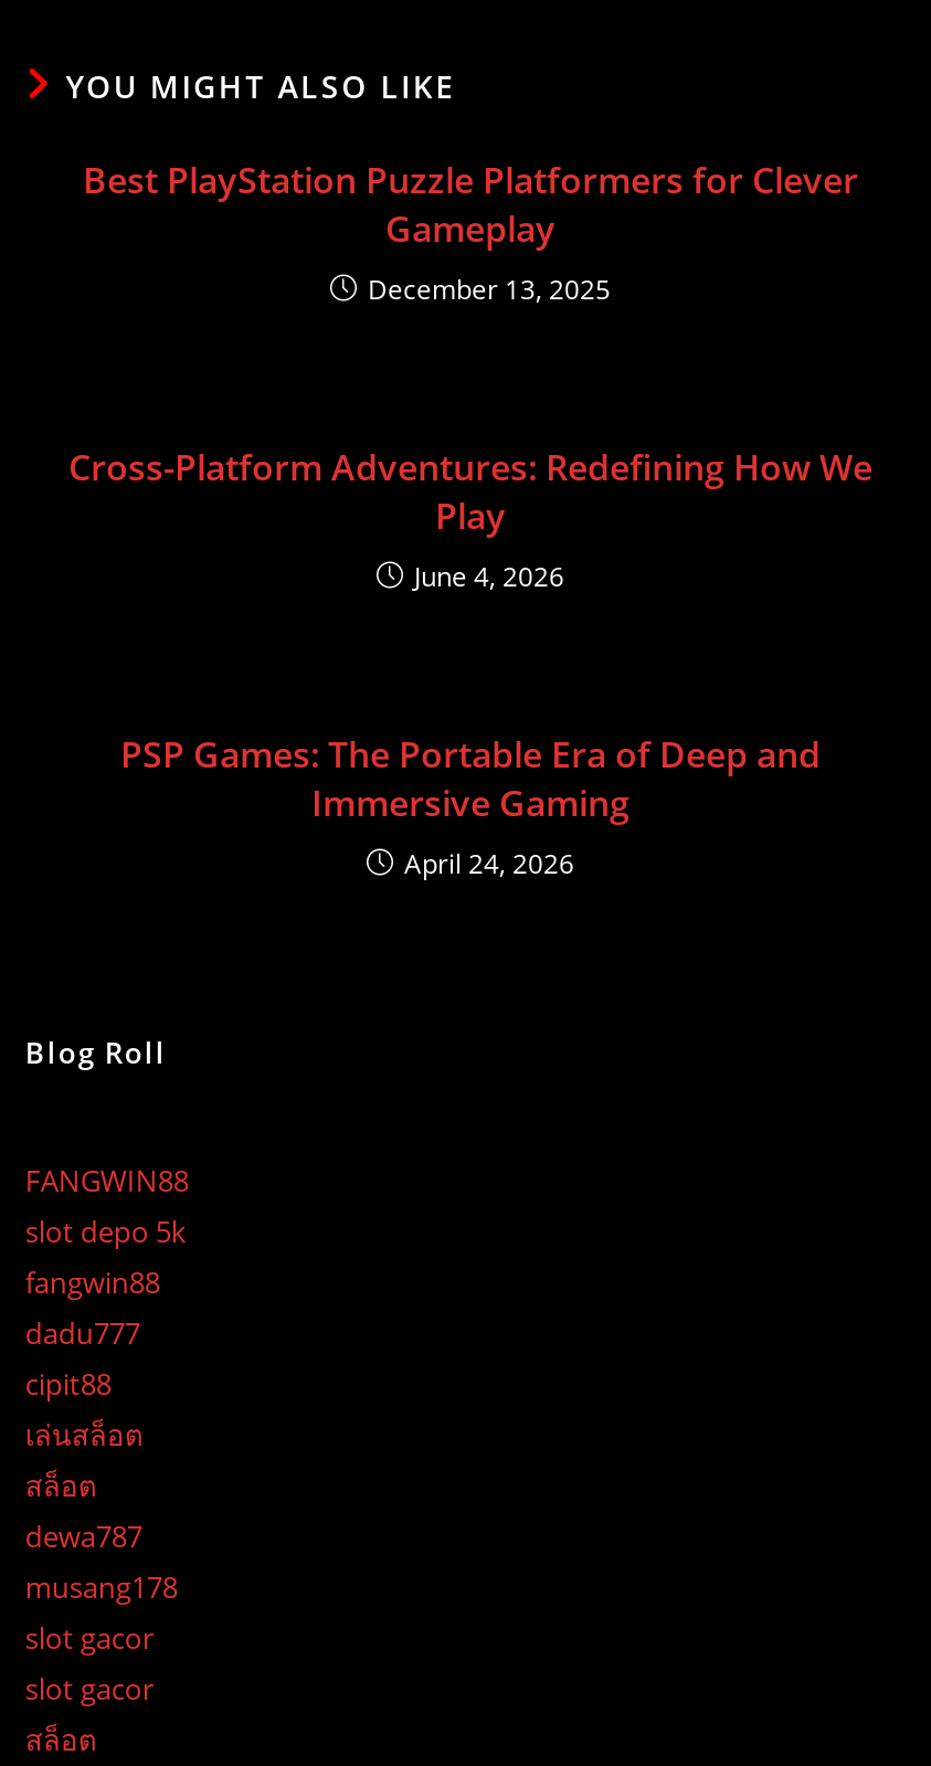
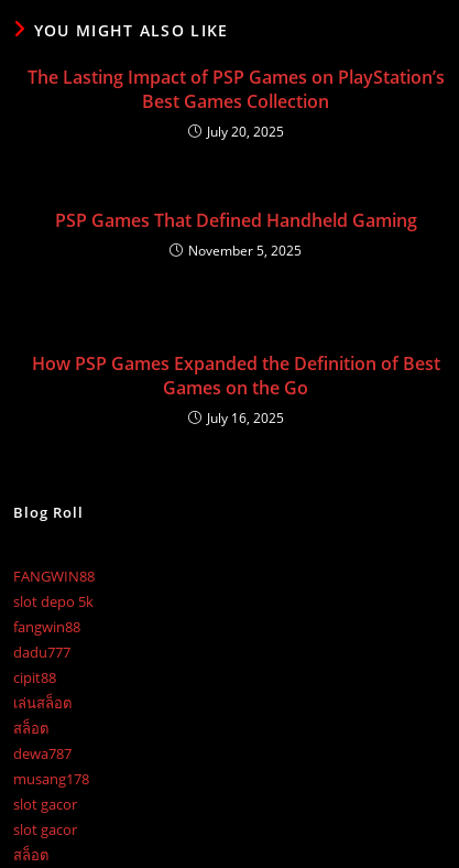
[83,156,858,309] Best PlayStation Puzzle Platformers for Clever | Gameplay | December 13, 2025 -> [27,65,444,141] The Lasting Impact of PSP Games on PlayStation’s | Best Games Collection | July 20, 2025
[68,443,872,596] Cross-Platform Adventures: Redefining How We | Play | June 4, 2026 -> [54,208,417,260] PSP Games That Defined Handheld Gaming | November 5, 2025
[120,730,821,883] PSP Games: The Portable Era of Deep and | Immersive Gaming | April 24, 2026 -> [31,352,440,428] How PSP Games Expanded the Definition of Best | Games on the Go | July 16, 2025

